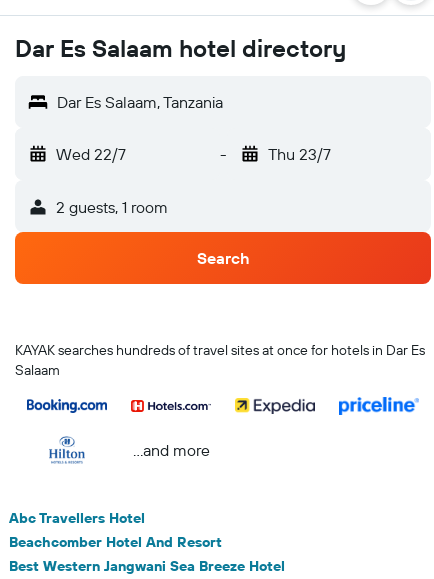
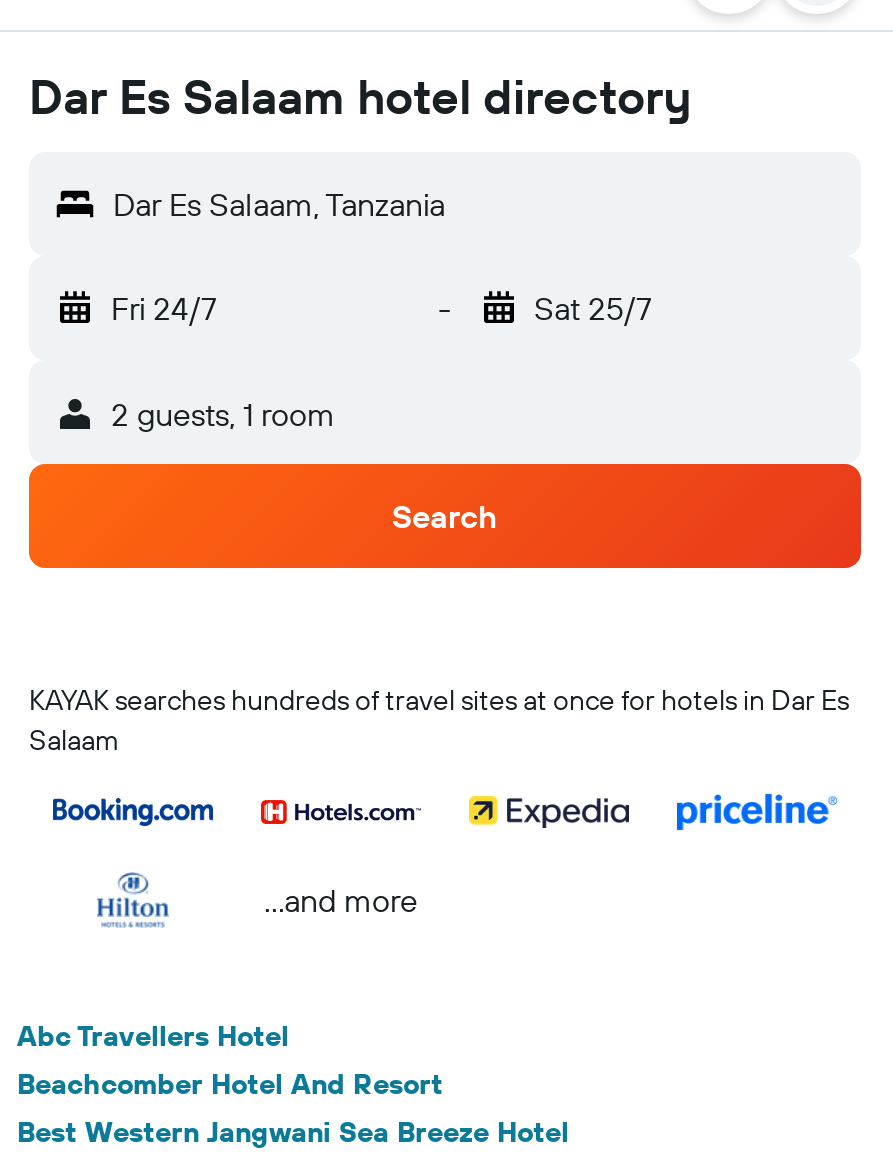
[56,144,126,164] Wed 22/7 -> [111,288,217,328] Fri 24/7
[267,144,330,164] Thu 23/7 -> [534,288,652,328] Sat 25/7

